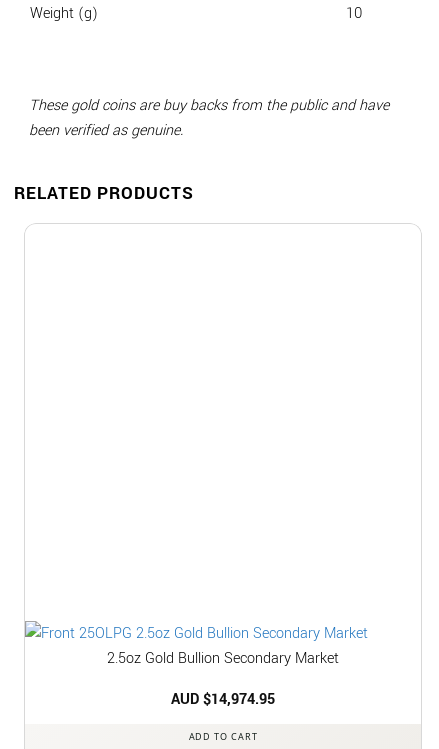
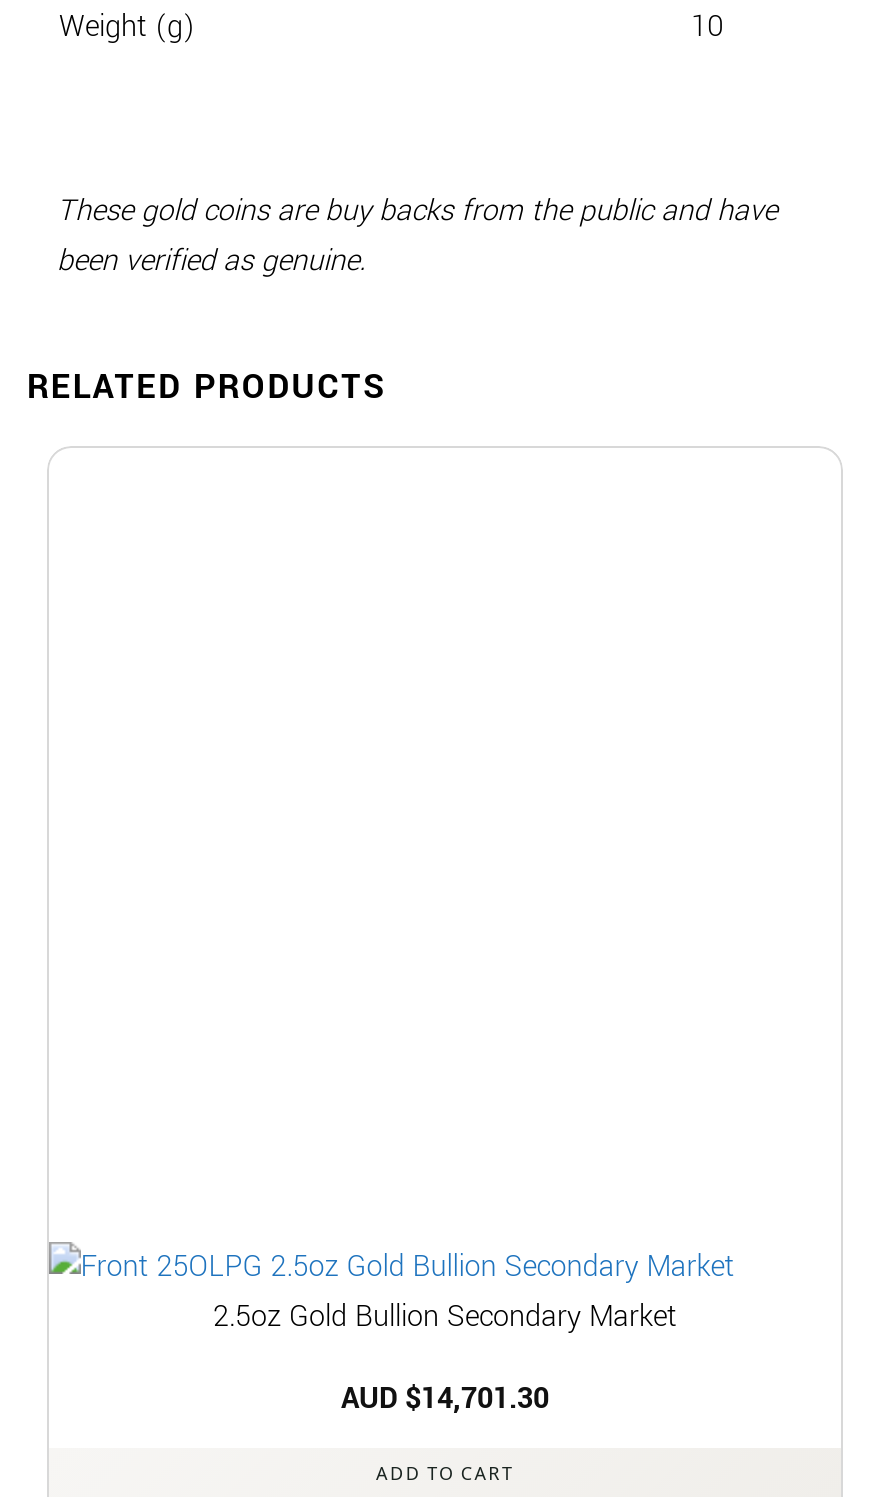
[171,689,275,710] AUD $14,974.95 -> [341,1378,549,1420] AUD $14,701.30

